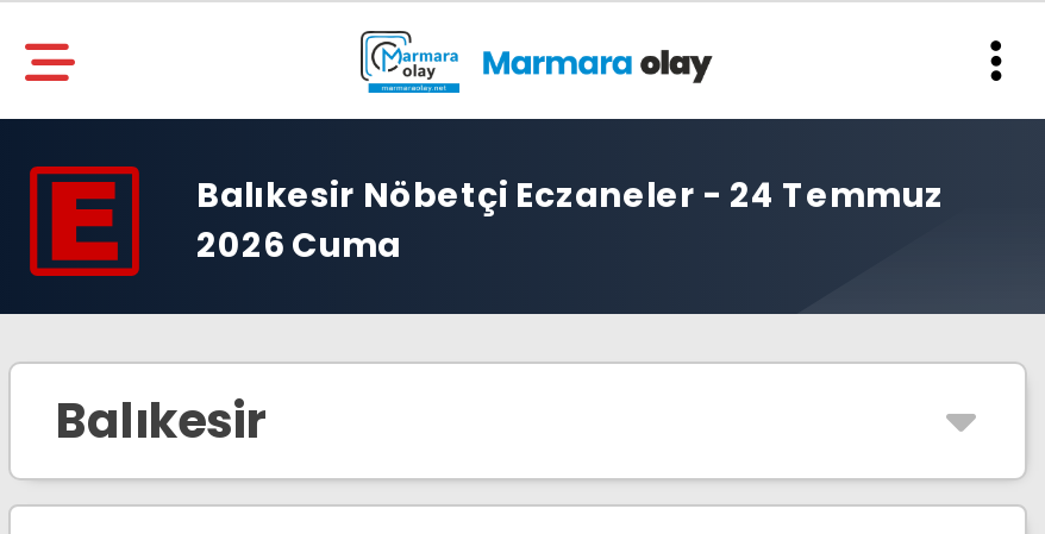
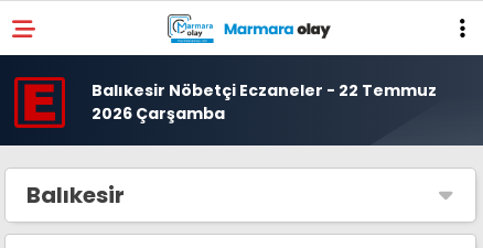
[196,170,944,268] Balıkesir Nöbetçi Eczaneler - 24 Temmuz | 2026 Cuma -> [92,79,437,124] Balıkesir Nöbetçi Eczaneler - 22 Temmuz | 2026 Çarşamba

